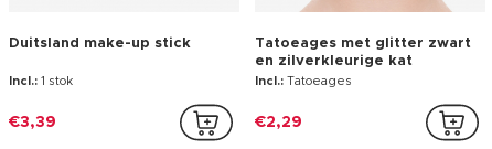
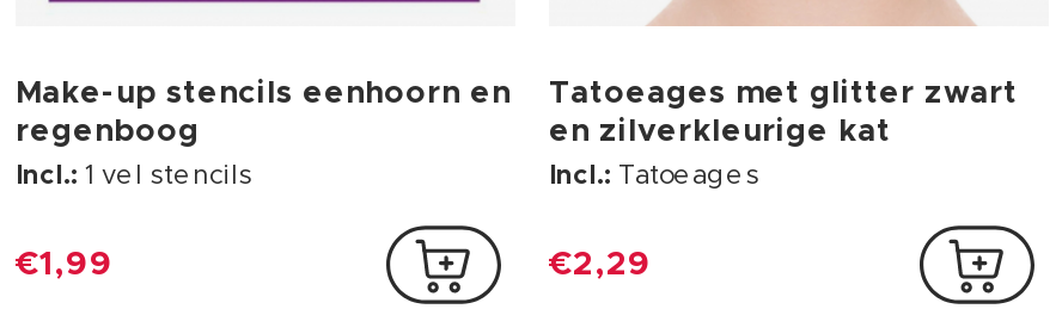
[9,36,191,50] Duitsland make-up stick -> [16,78,511,147] Make-up stencils eenhoorn en | regenboog
[9,75,73,87] Incl.: 1 stok -> [16,162,252,188] Incl.: 1 vel stencils
[9,114,56,130] €3,39 -> [16,247,114,281] €1,99

